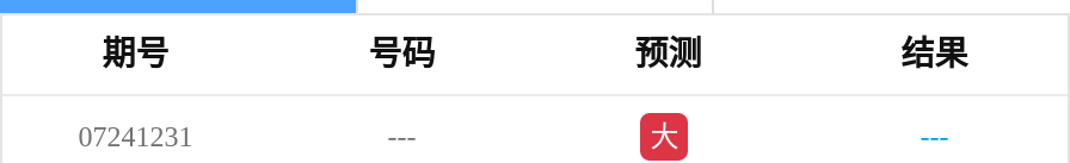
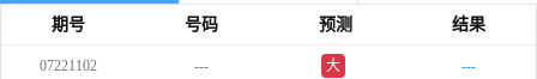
[78,120,193,153] 07241231 -> [39,57,97,74] 07221102

